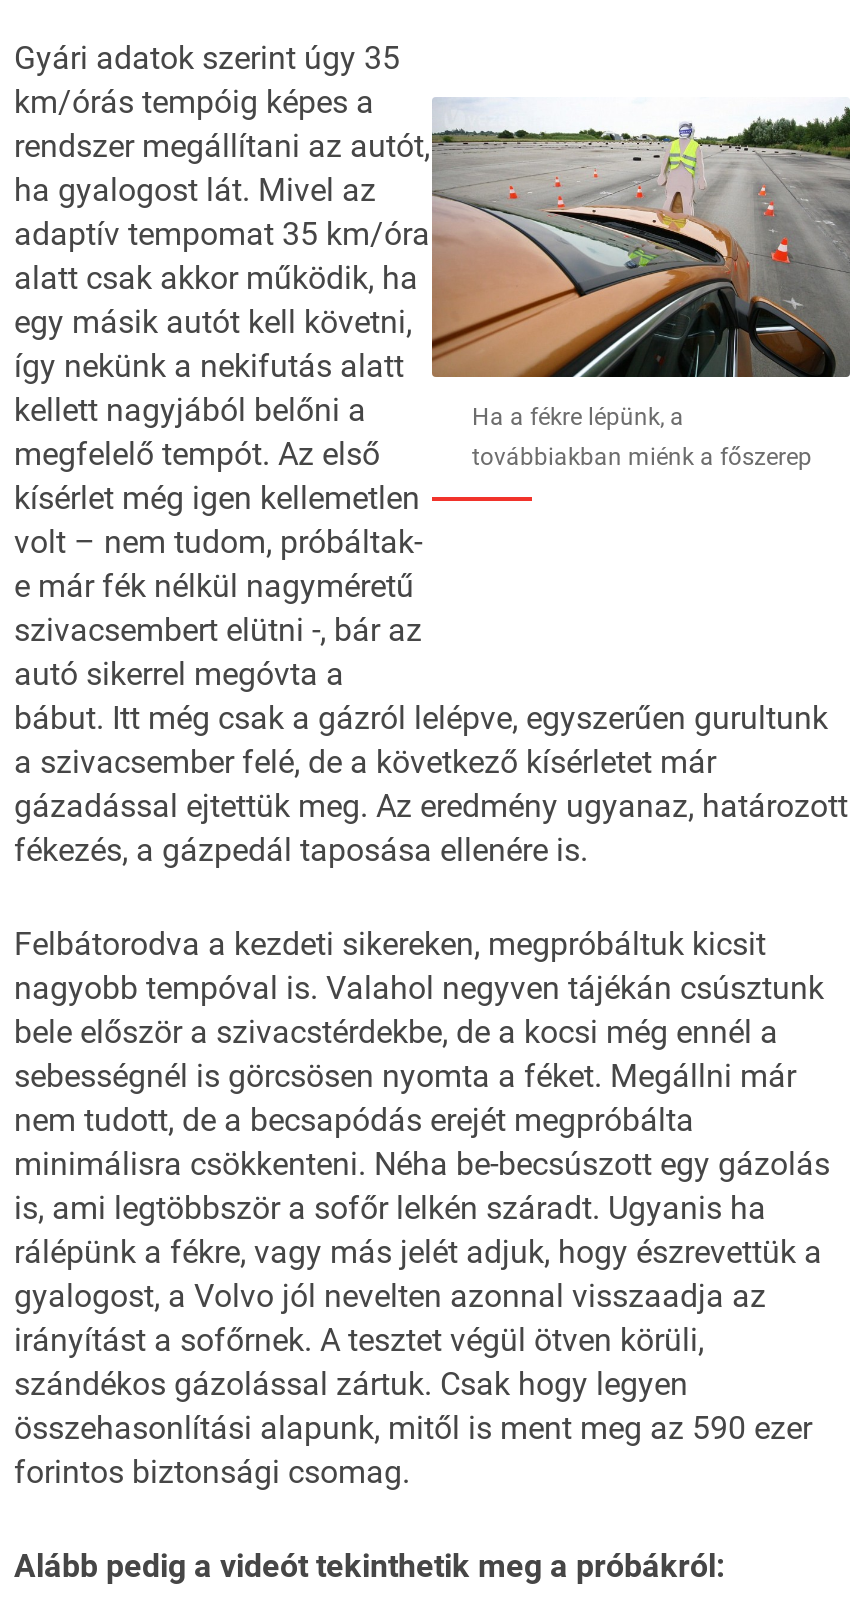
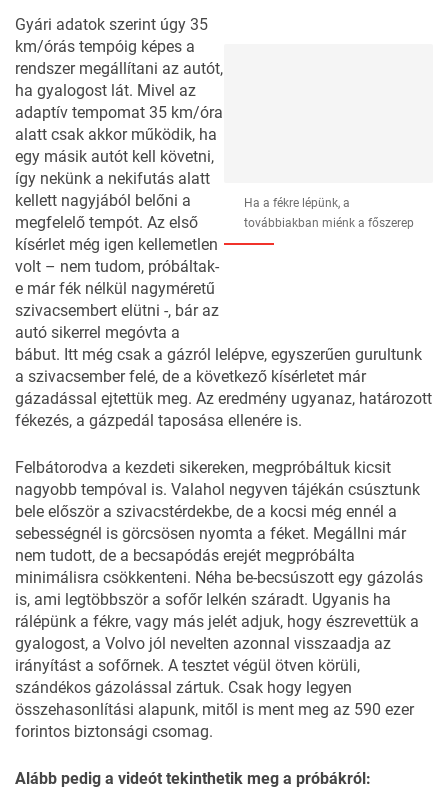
[430,98,852,380] [image] -> none

